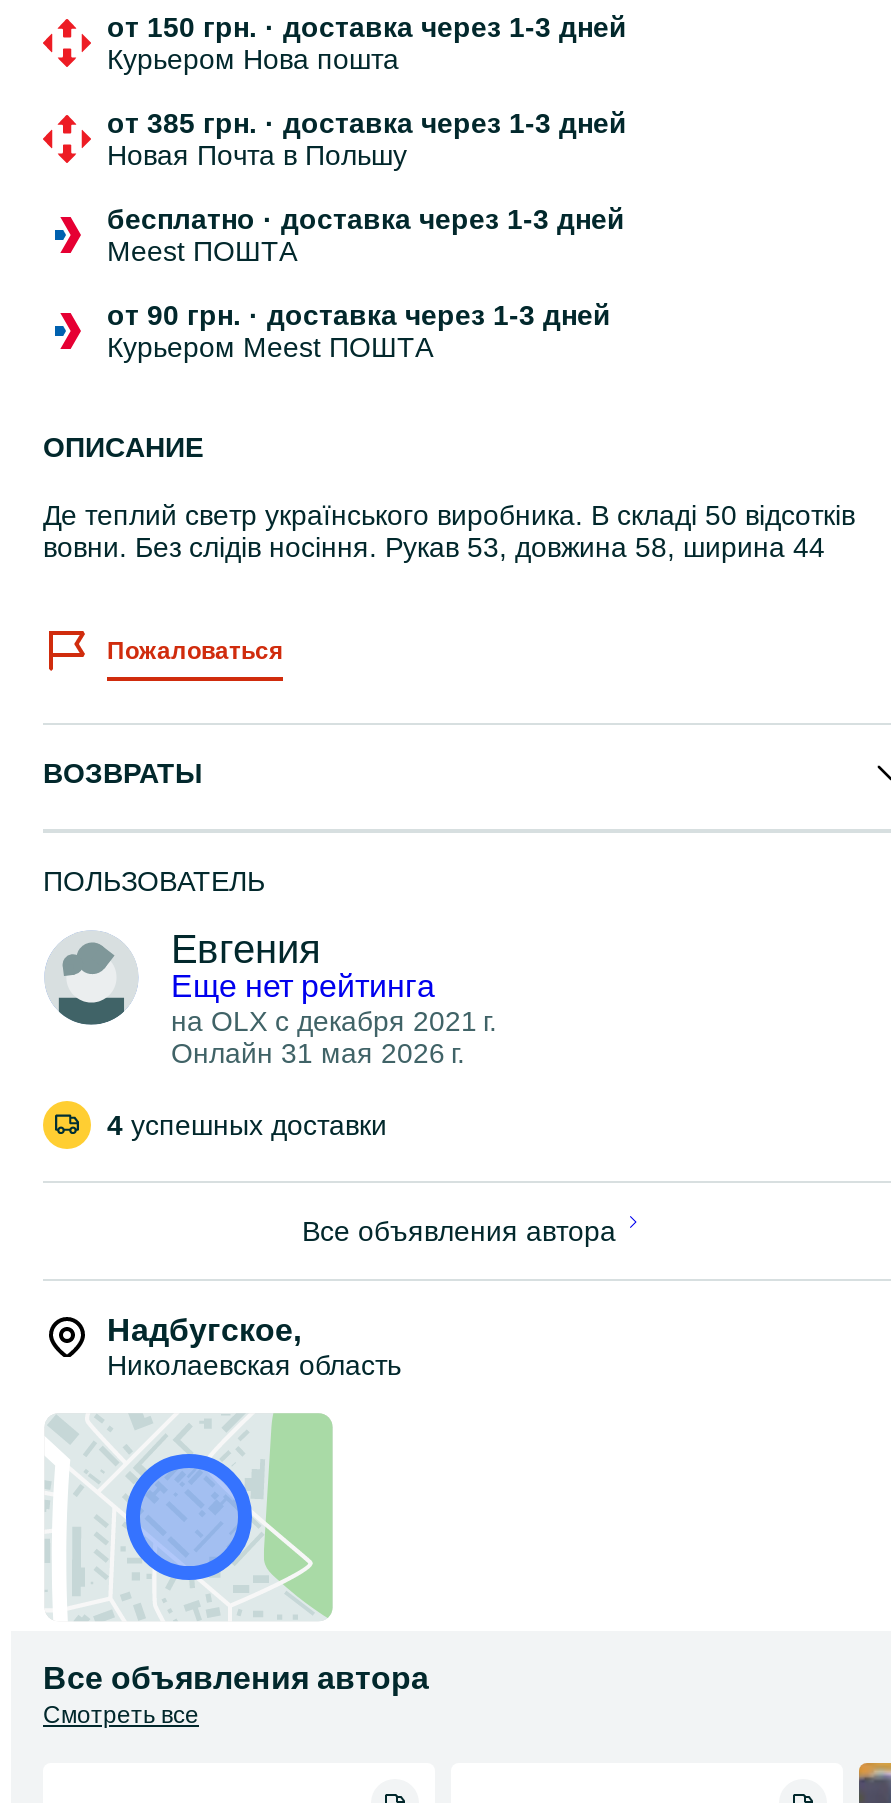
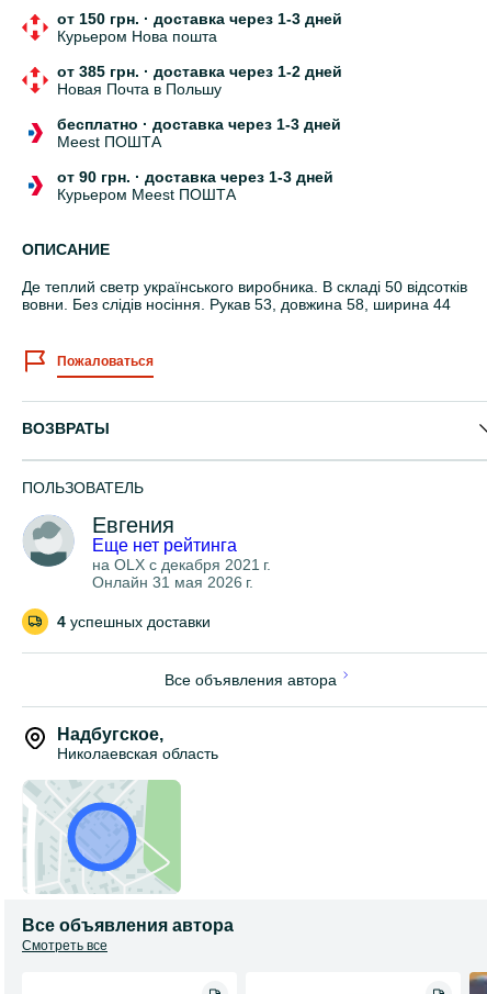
[107,107,627,139] от 385 грн. · доставка через 1-3 дней -> [57,63,342,80] от 385 грн. · доставка через 1-2 дней

